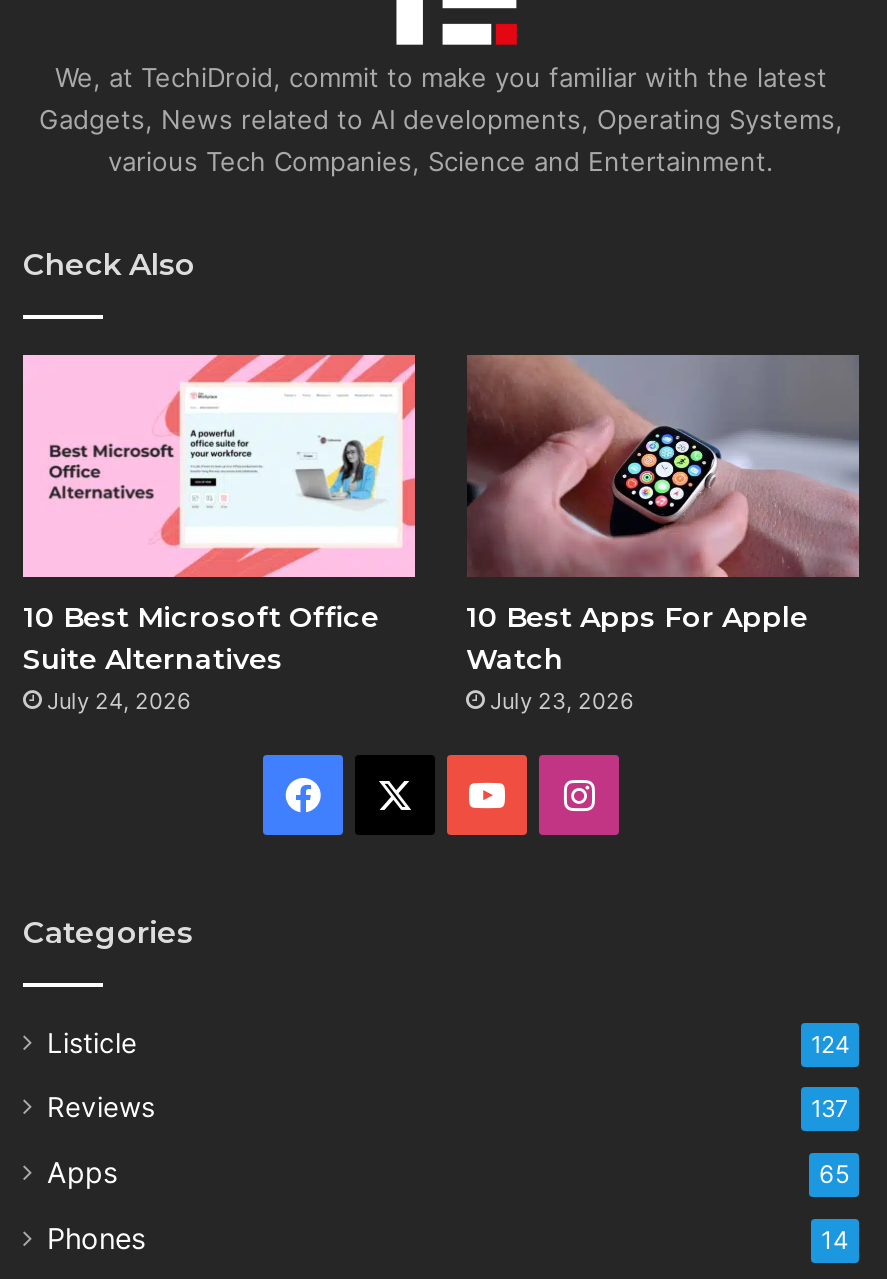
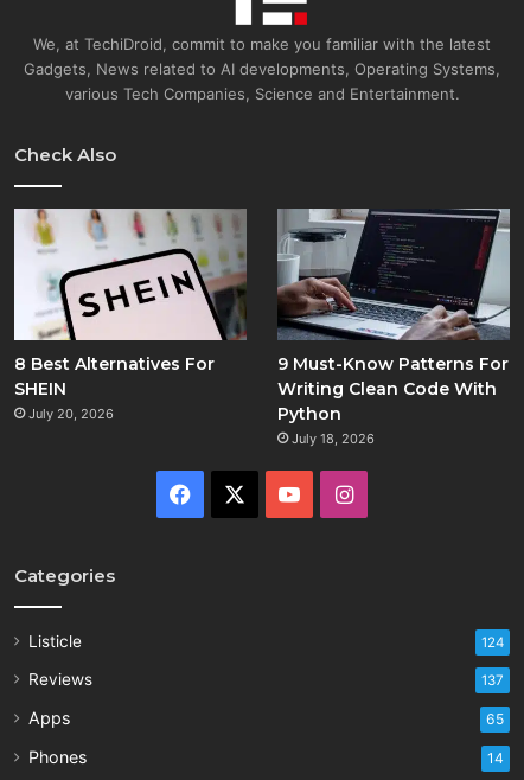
[23,353,417,715] [image] | 10 Best Microsoft Office | Suite Alternatives | July 24, 2026 -> [14,207,247,422] [image] | 8 Best Alternatives For | SHEIN | July 20, 2026
[466,353,859,715] [image] | 10 Best Apps For Apple | Watch | July 23, 2026 -> [276,207,510,447] [image] | 9 Must-Know Patterns For | Writing Clean Code With | Python | July 18, 2026

